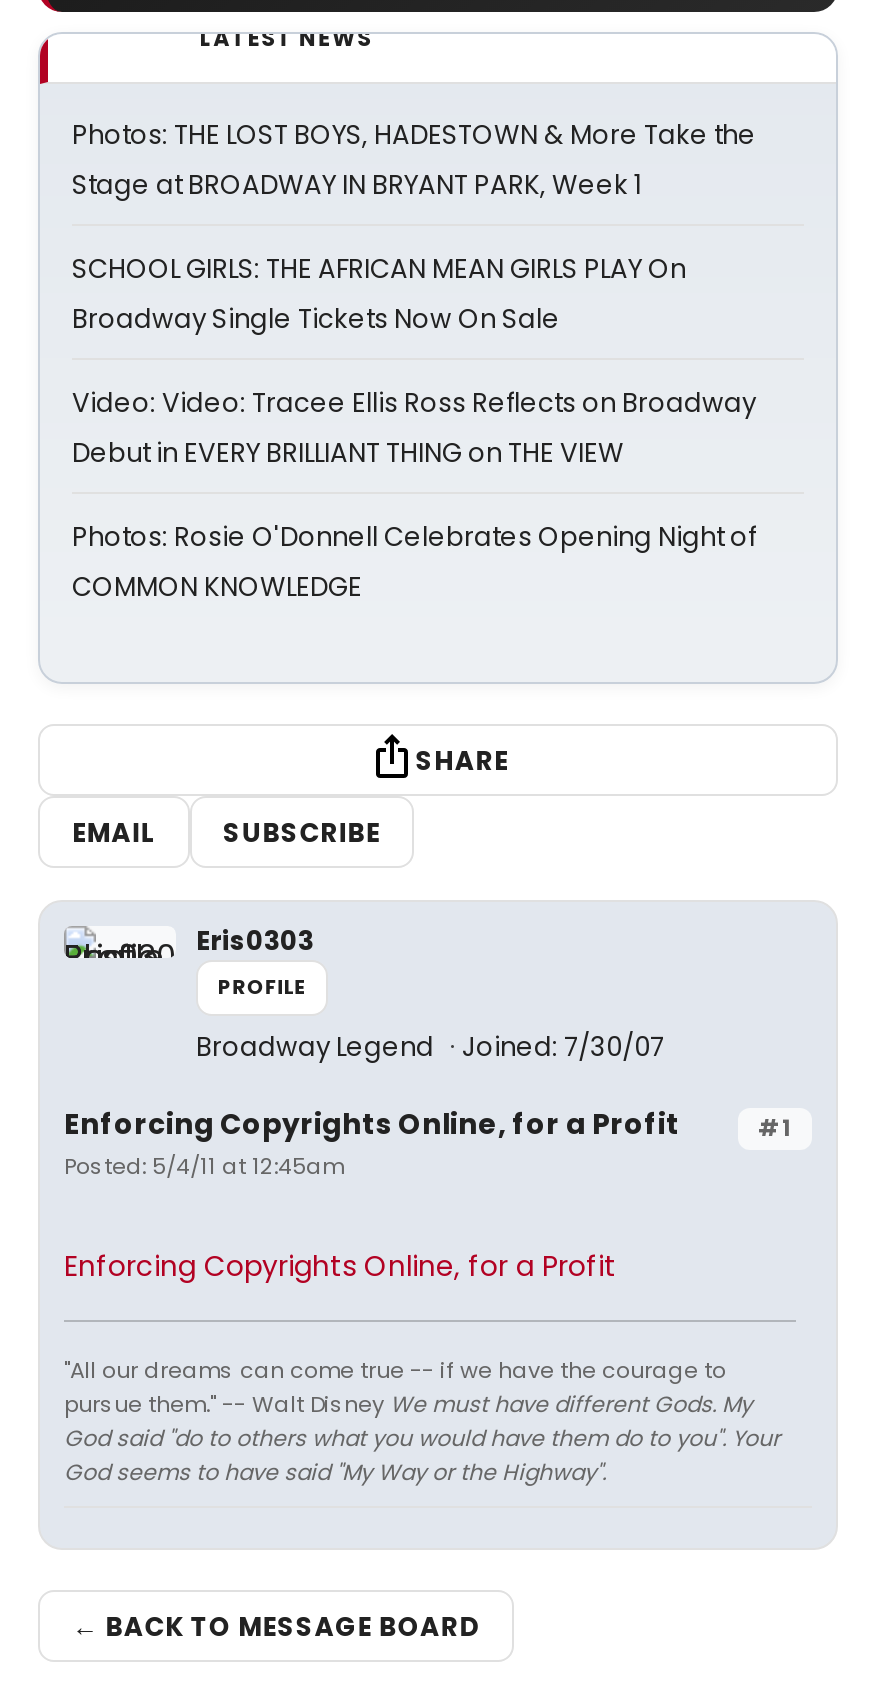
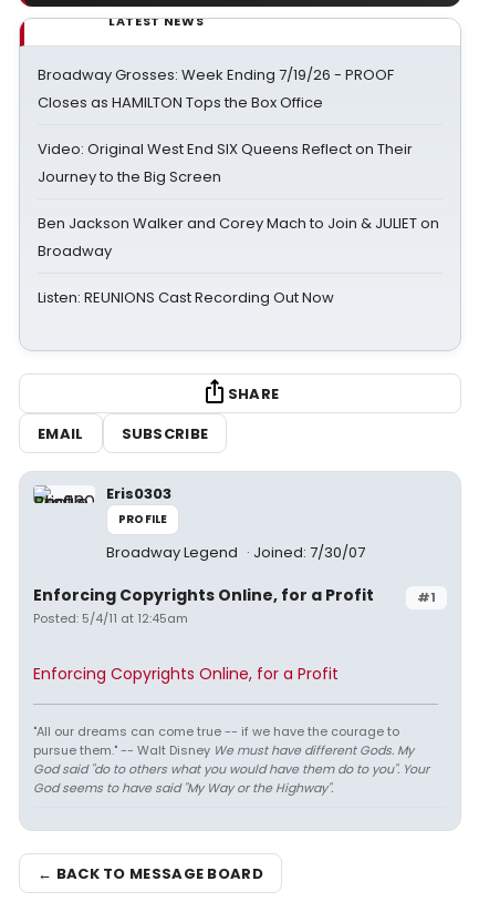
[72,116,756,204] Photos: THE LOST BOYS, HADESTOWN & More Take the | Stage at BROADWAY IN BRYANT PARK, Week 1 -> [38,64,394,113] Broadway Grosses: Week Ending 7/19/26 - PROOF | Closes as HAMILTON Tops the Box Office
[72,250,686,338] SCHOOL GIRLS: THE AFRICAN MEAN GIRLS PLAY On | Broadway Single Tickets Now On Sale -> [38,139,413,187] Video: Original West End SIX Queens Reflect on Their | Journey to the Big Screen
[72,384,756,472] Video: Video: Tracee Ellis Ross Reflects on Broadway | Debut in EVERY BRILLIANT THING on THE VIEW -> [38,213,439,262] Ben Jackson Walker and Corey Mach to Join & JULIET on | Broadway
[72,518,756,606] Photos: Rosie O'Donnell Celebrates Opening Night of | COMMON KNOWLEDGE -> [38,287,334,308] Listen: REUNIONS Cast Recording Out Now

